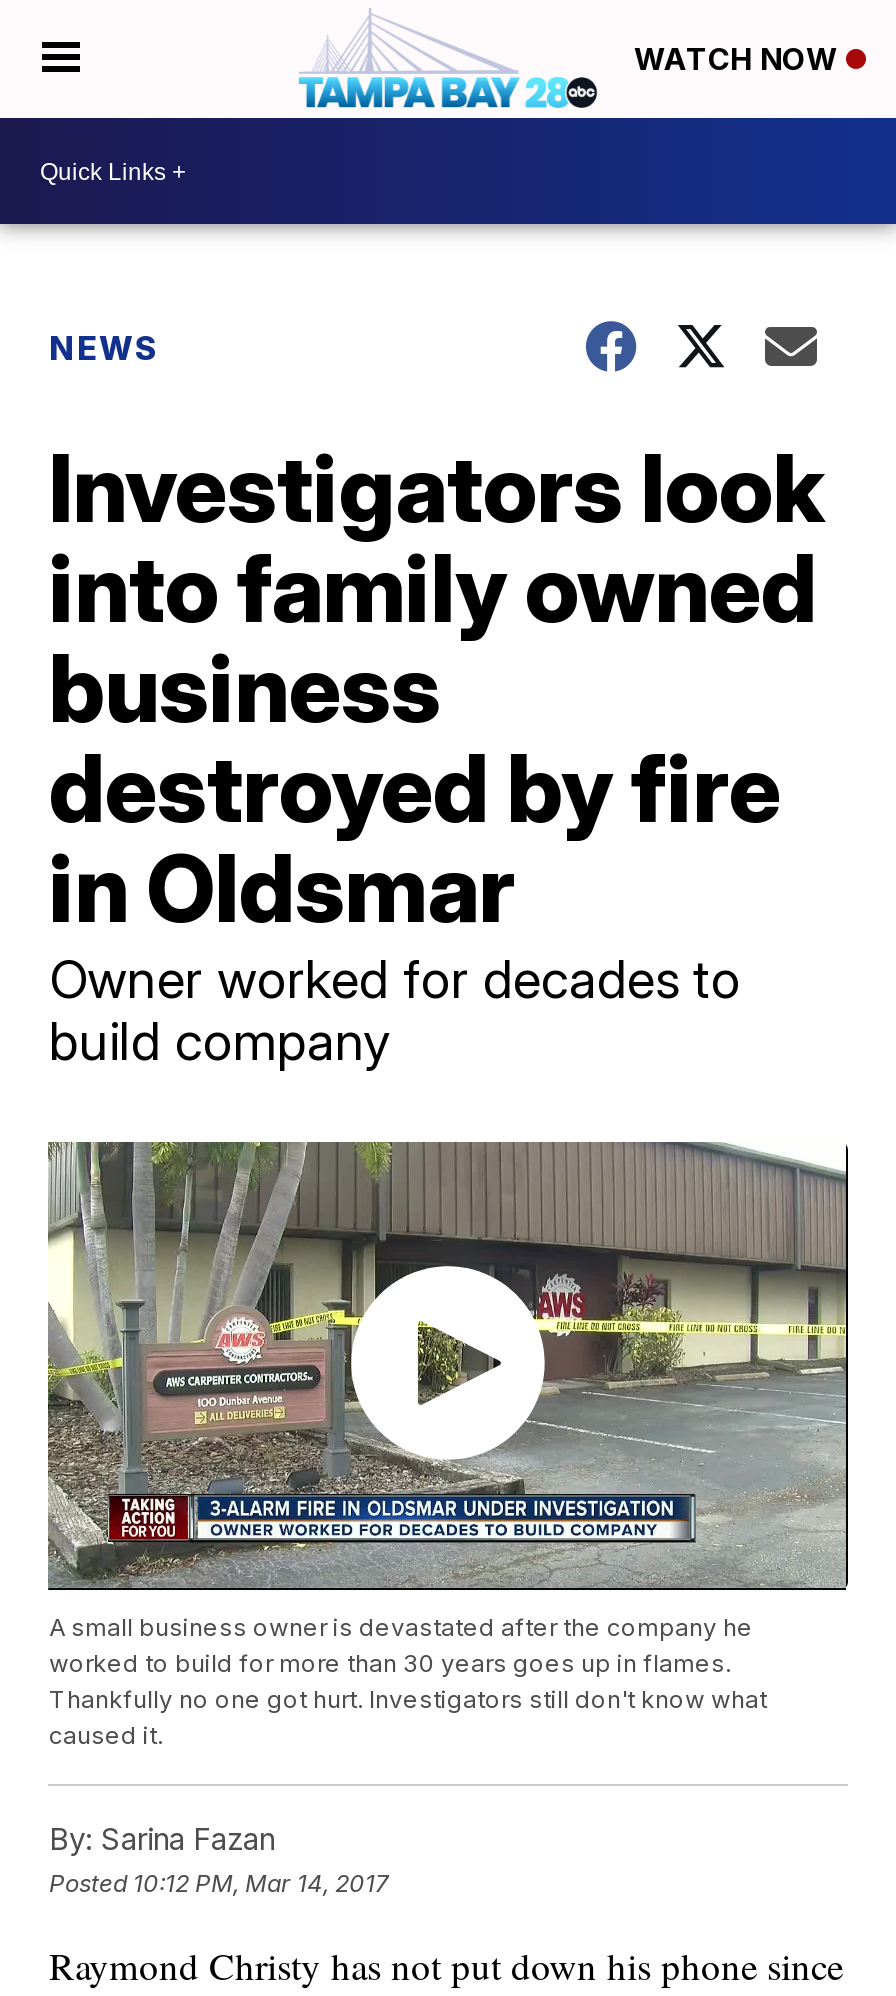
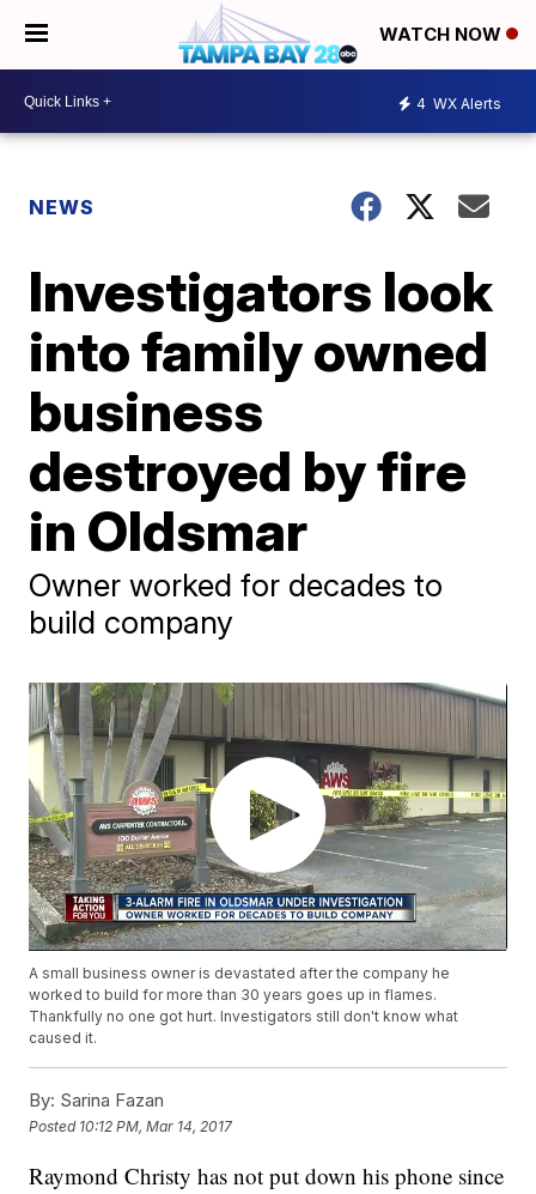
none -> [416,94,501,112] 4 WX Alerts

